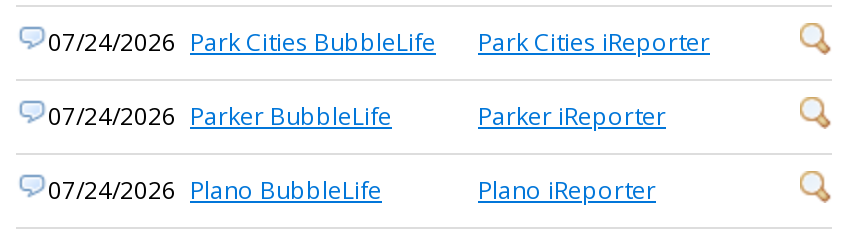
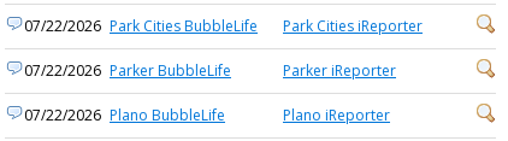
[48,25,436,59] 07/24/2026 Park Cities BubbleLife -> [24,16,258,36] 07/22/2026 Park Cities BubbleLife
[48,99,392,133] 07/24/2026 Parker BubbleLife -> [24,60,231,81] 07/22/2026 Parker BubbleLife
[48,173,382,207] 07/24/2026 Plano BubbleLife -> [24,105,225,125] 07/22/2026 Plano BubbleLife

